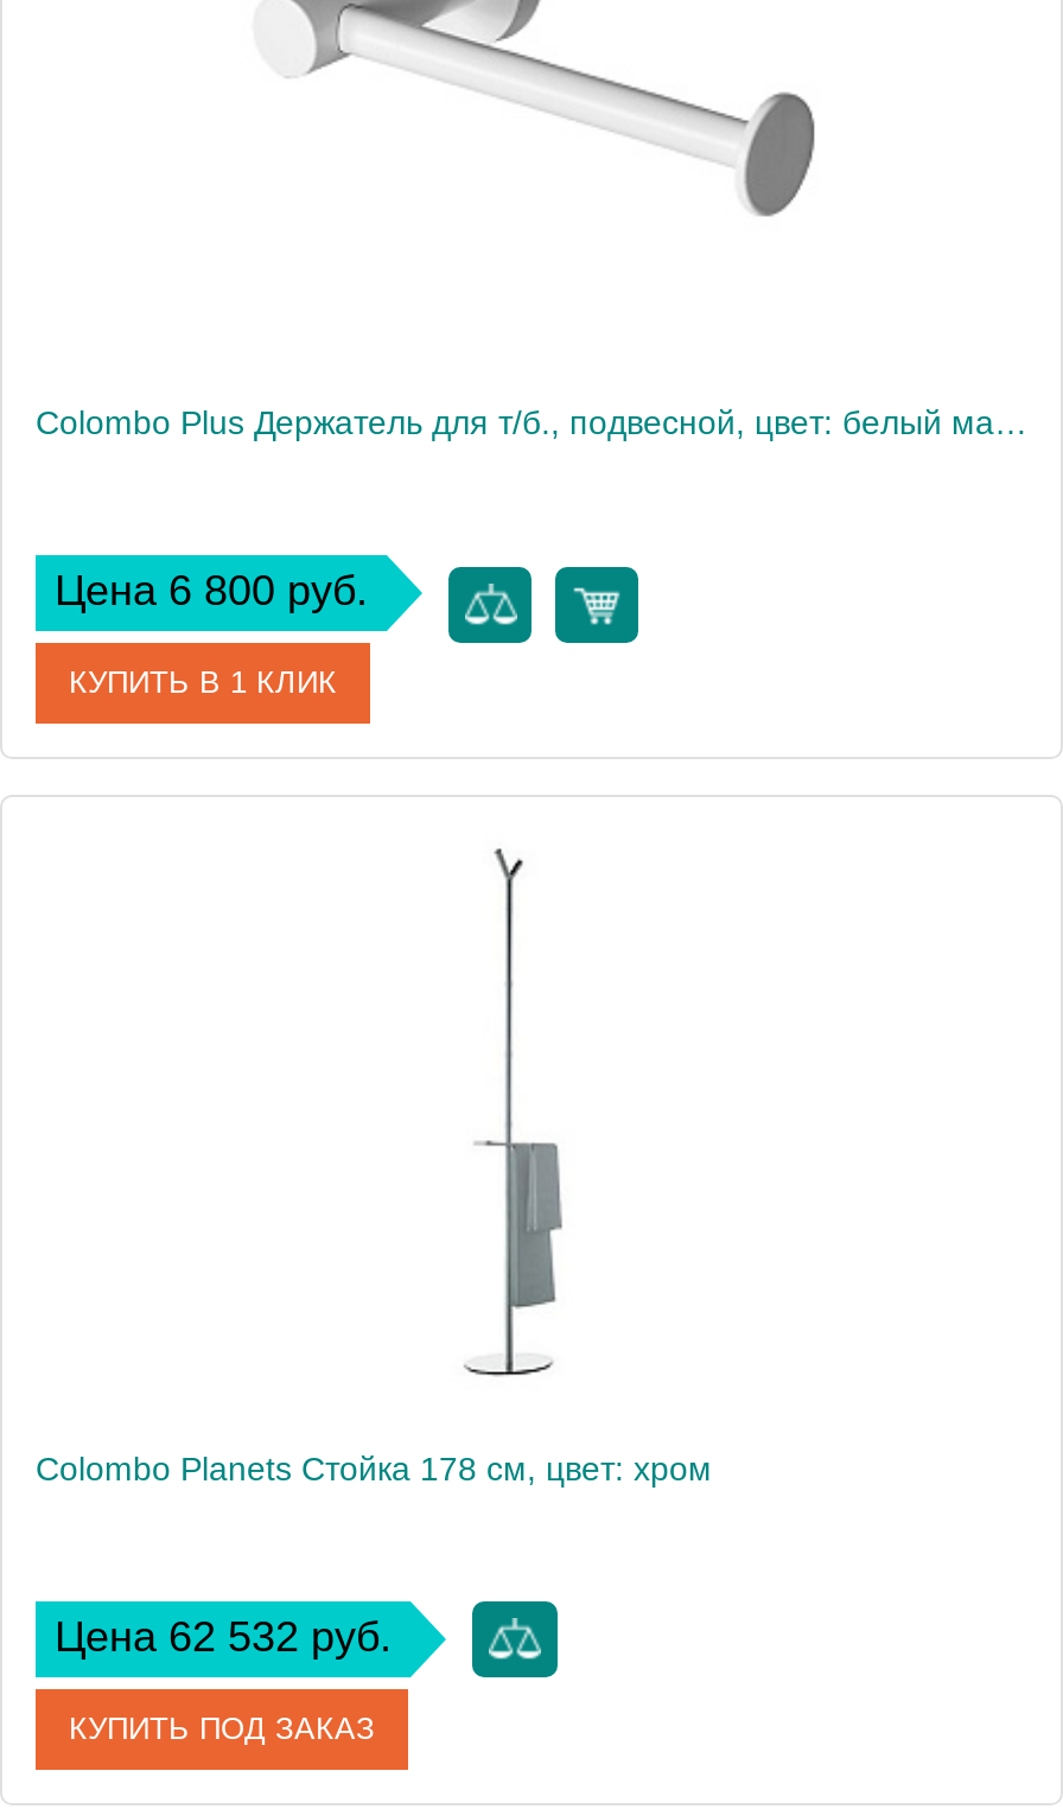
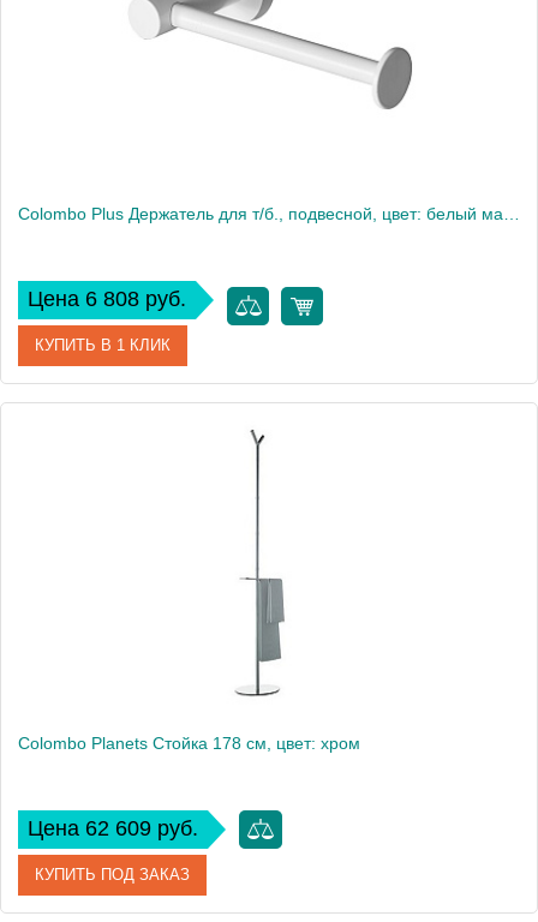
[55,567,368,614] Цена 6 800 руб. -> [28,287,186,311] Цена 6 808 руб.
[55,1613,392,1661] Цена 62 532 руб. -> [28,816,198,840] Цена 62 609 руб.

